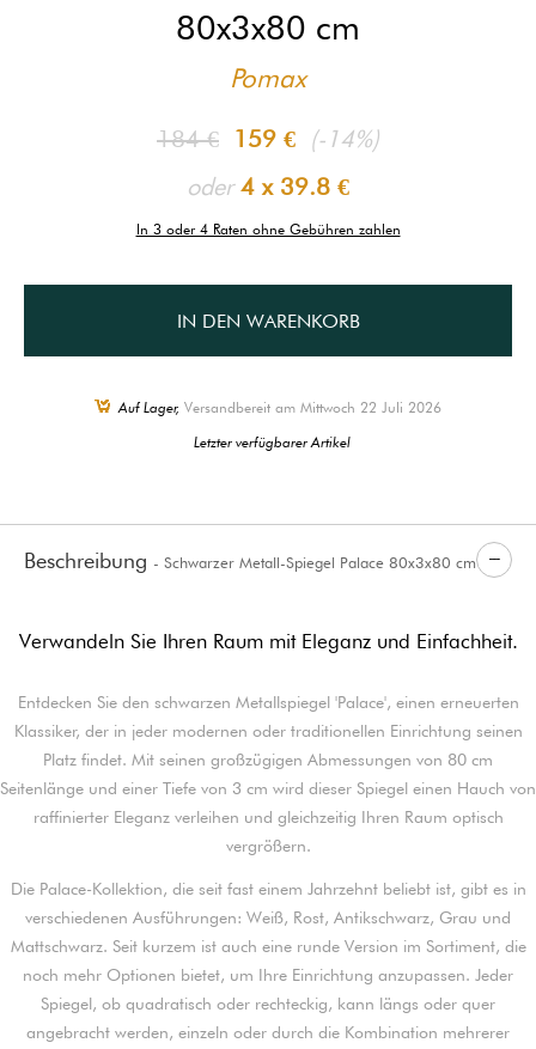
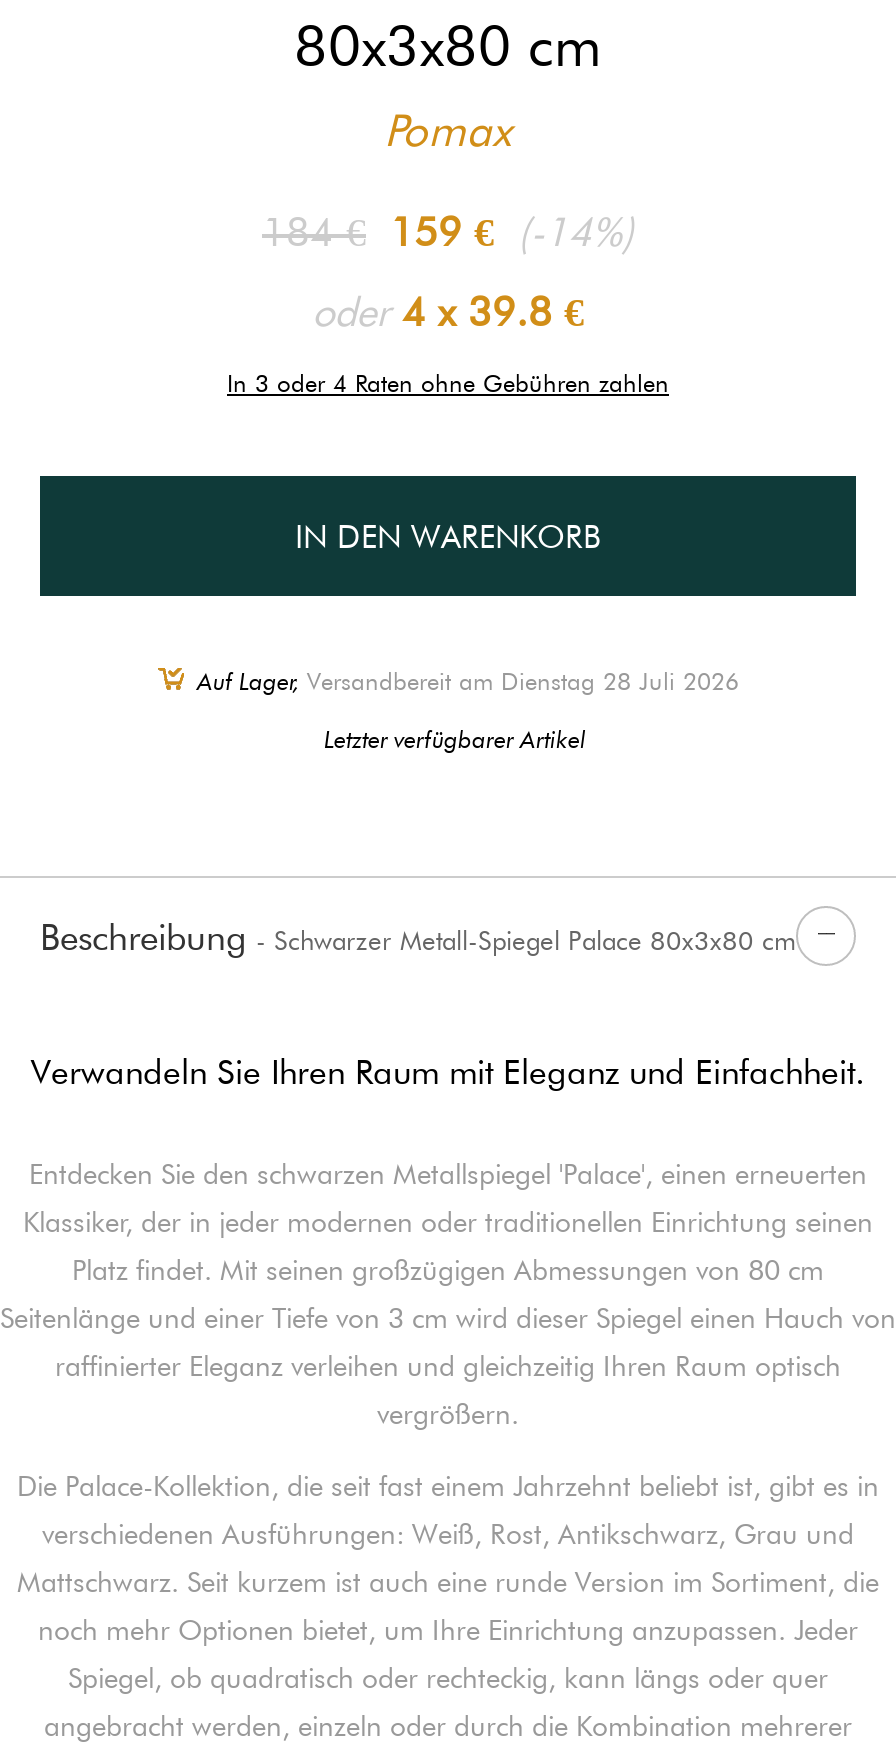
[118,398,441,416] Auf Lager, Versandbereit am Mittwoch 22 Juli 2026 -> [197,665,739,695] Auf Lager, Versandbereit am Dienstag 28 Juli 2026

